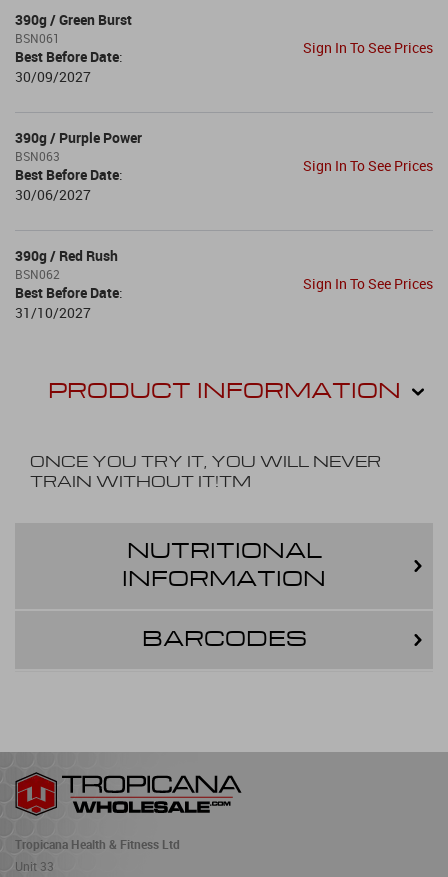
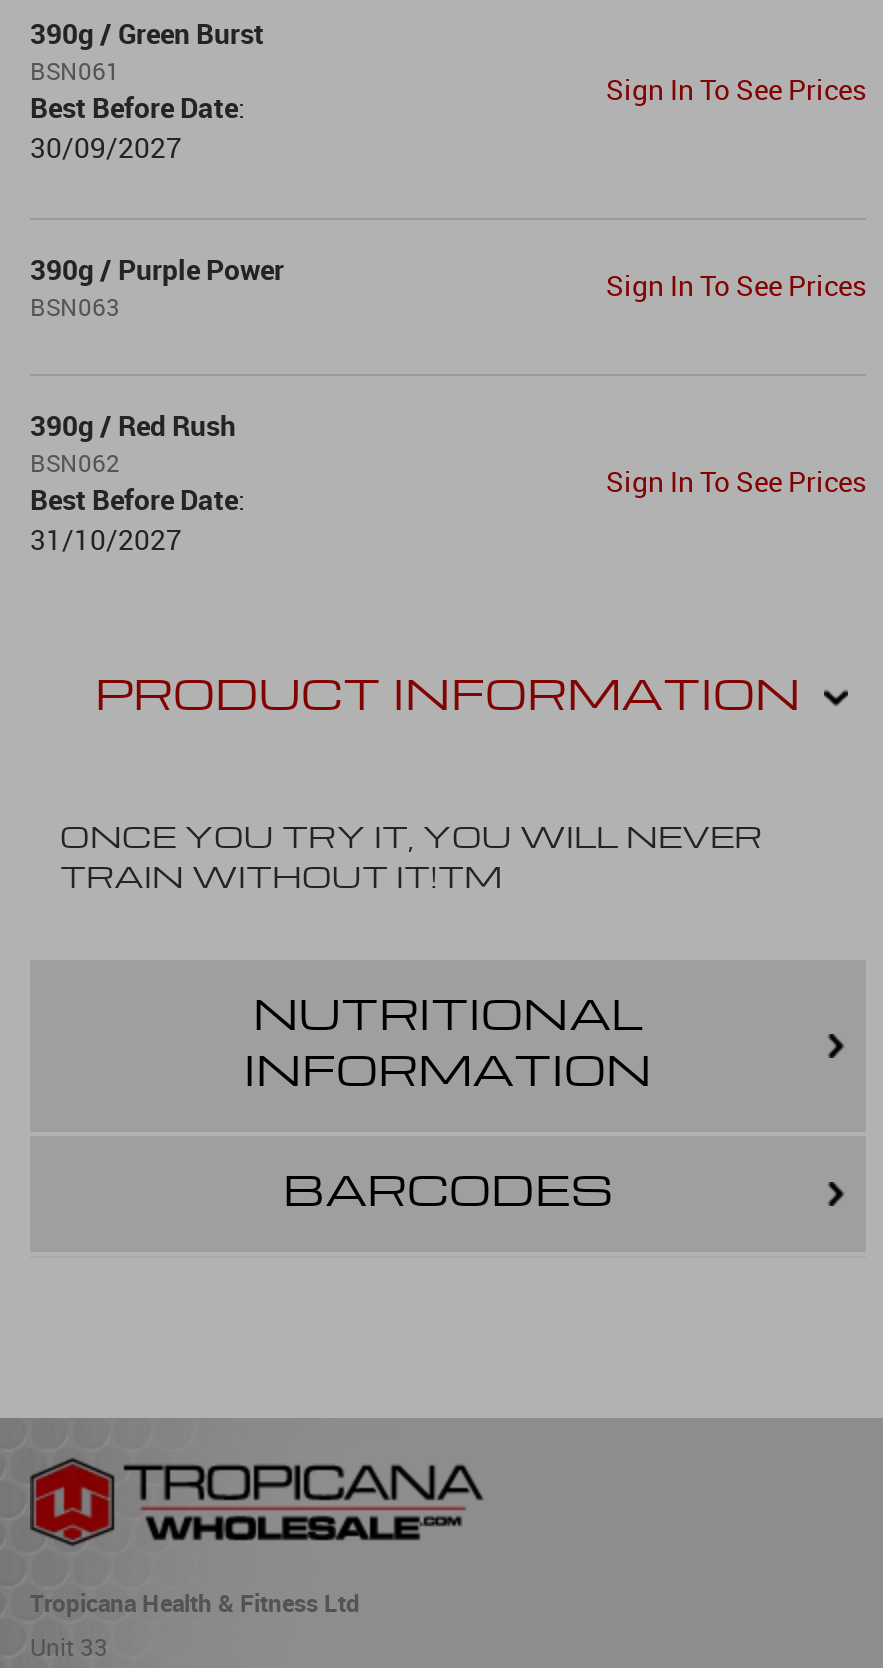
[15,165,123,204] Best Before Date: | 30/06/2027 -> none

